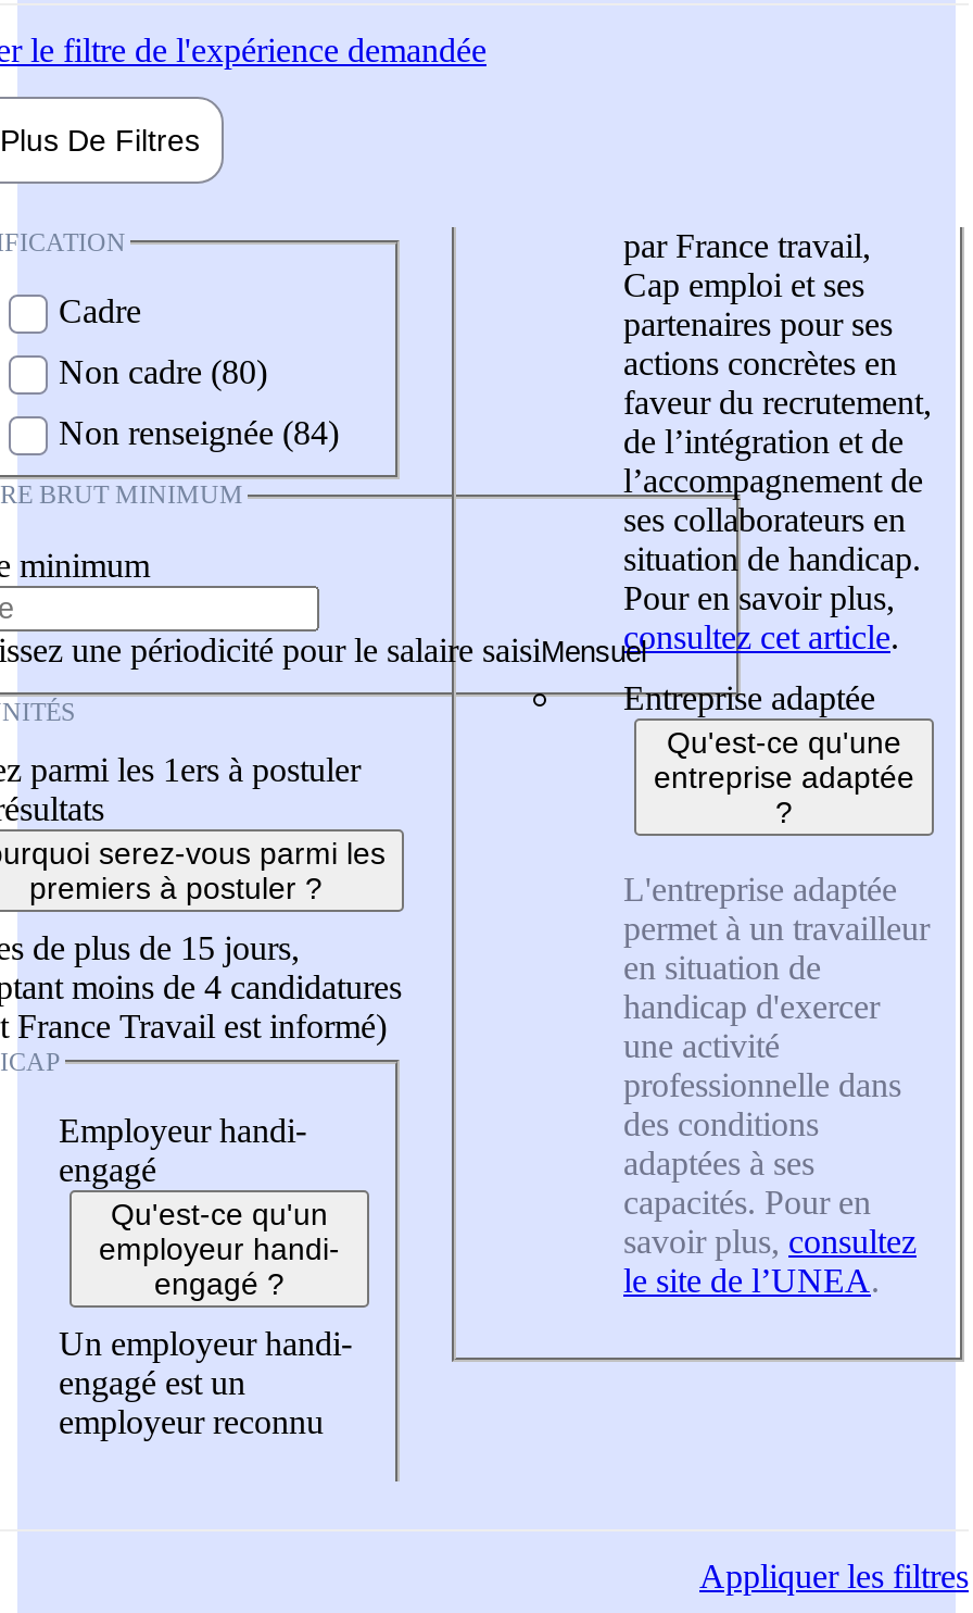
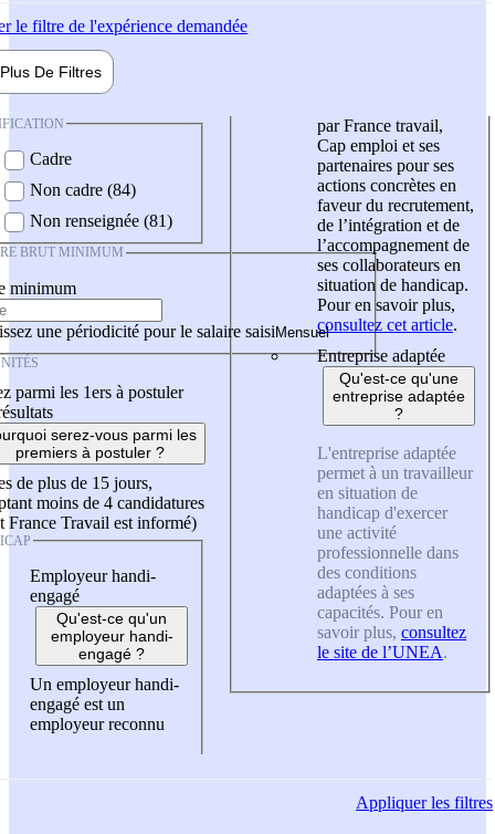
[59,354,267,391] Non cadre (80) -> [30,181,136,199] Non cadre (84)
[59,415,339,452] Non renseignée (84) -> [30,211,172,230] Non renseignée (81)

